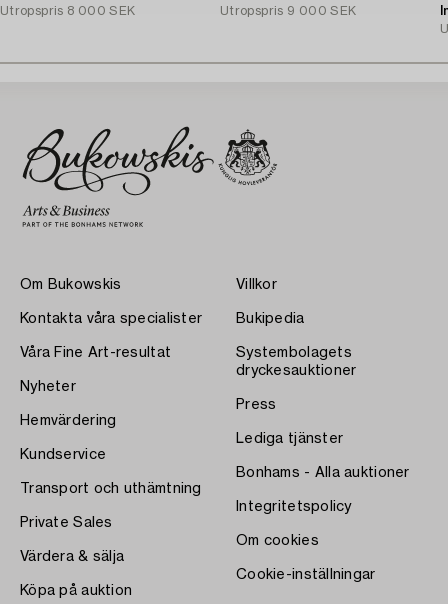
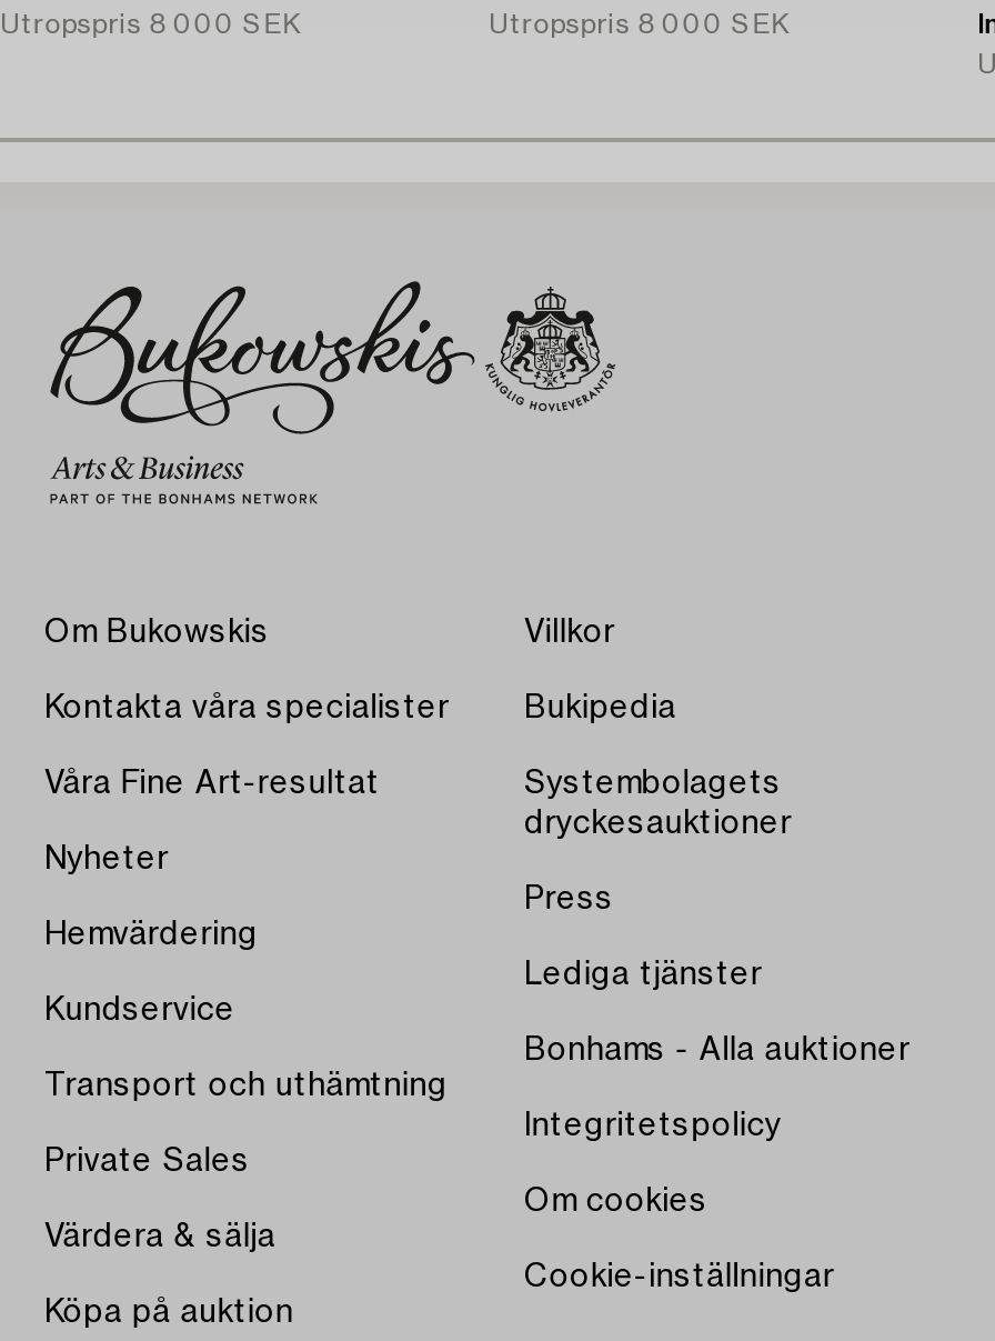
[220,5,356,17] Utropspris 9 000 SEK -> [489,11,790,38] Utropspris 8 000 SEK

